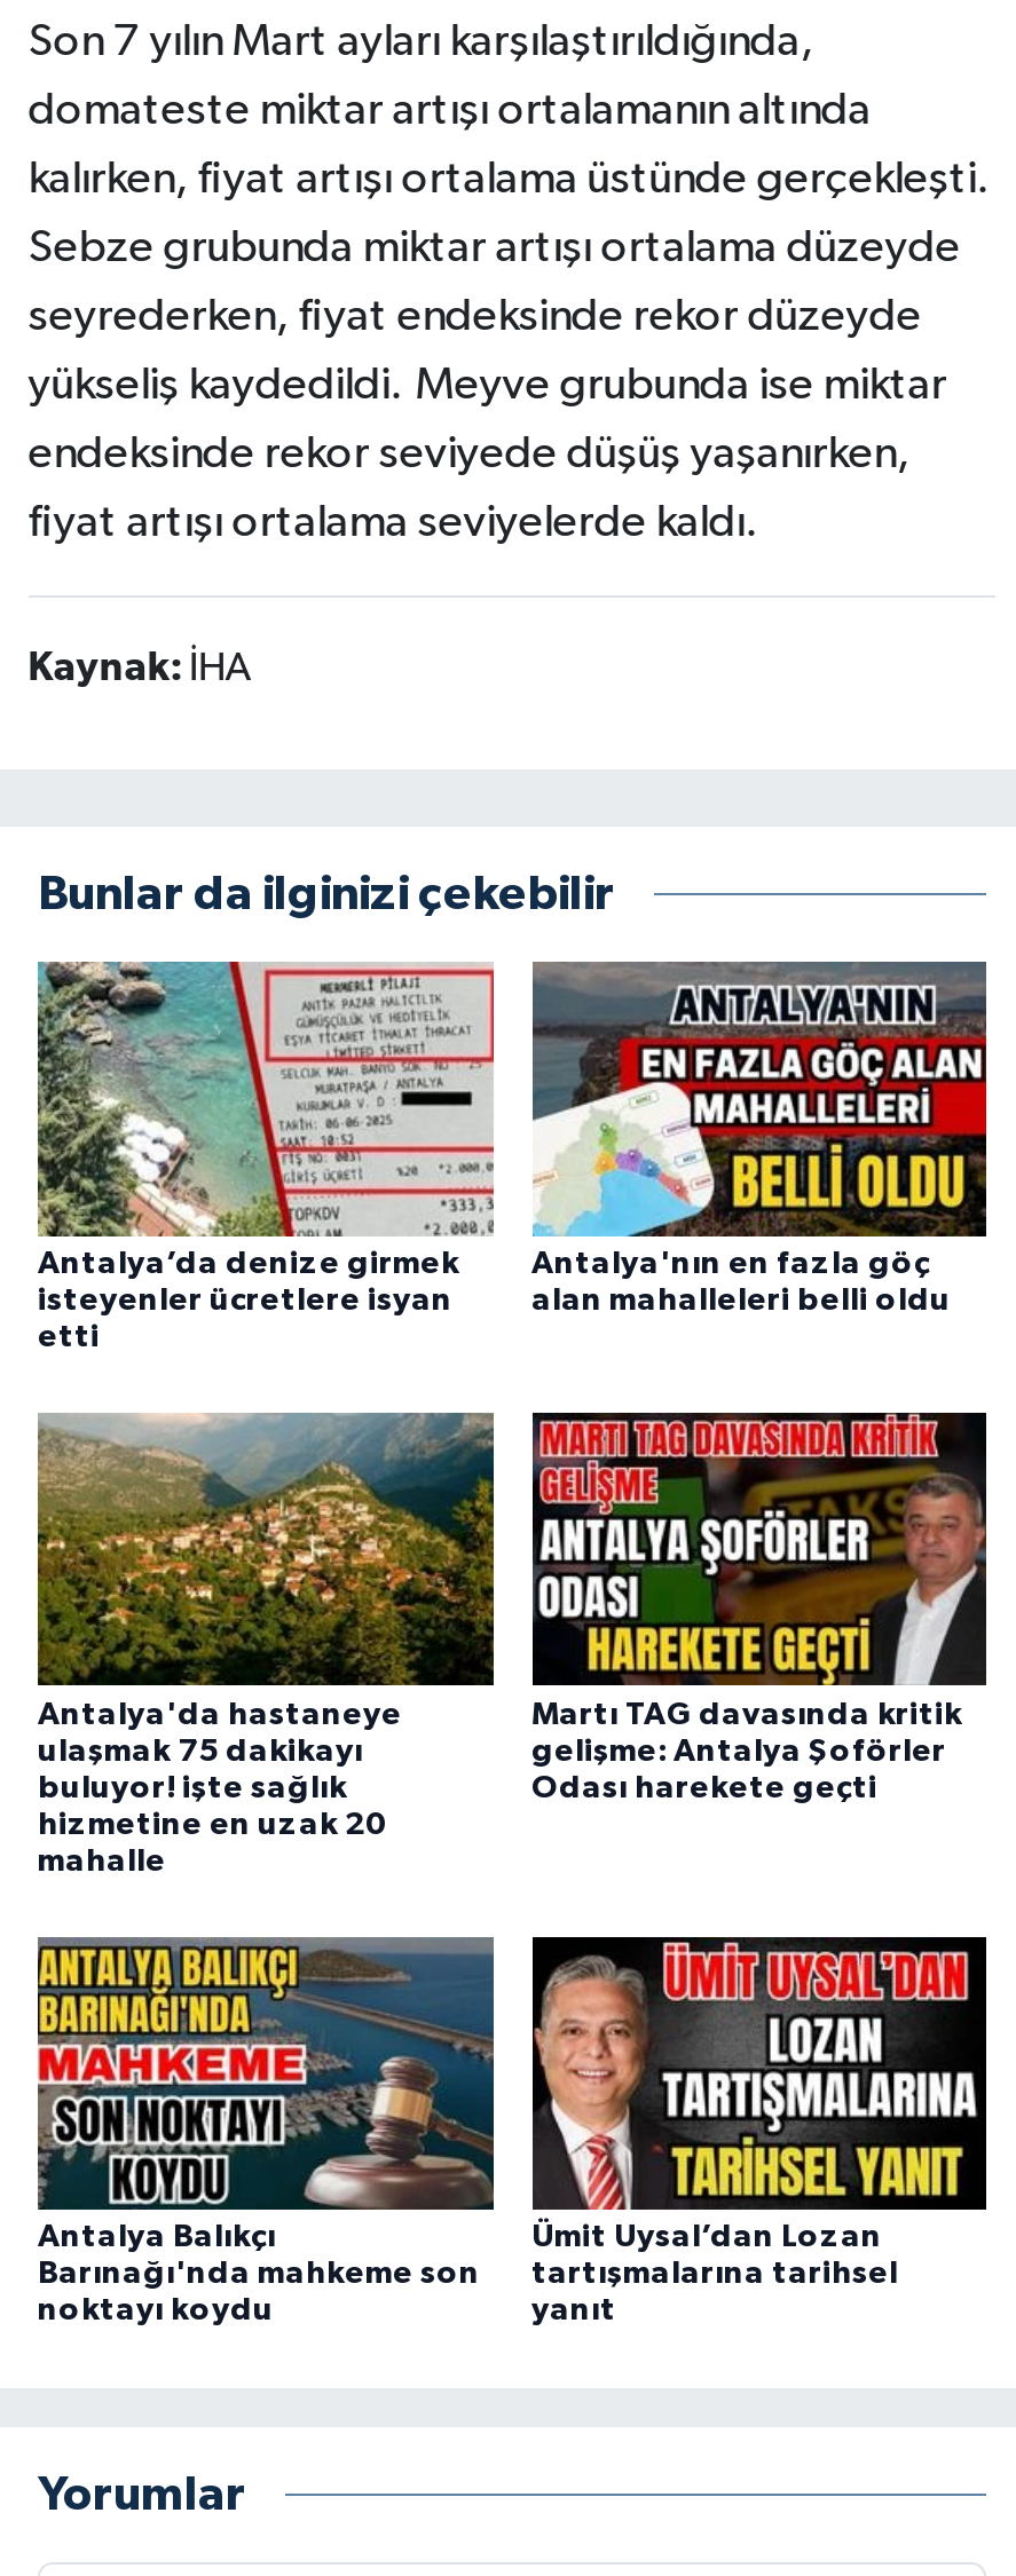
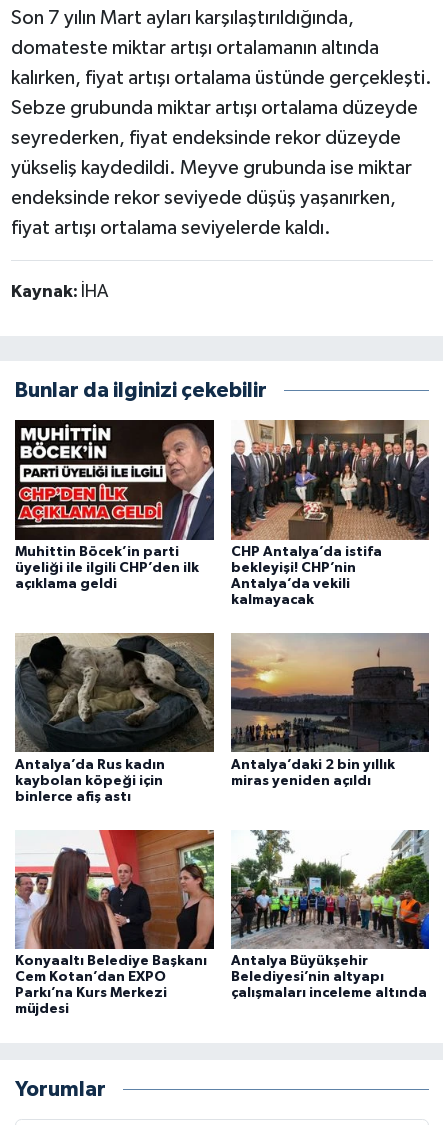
[36,959,496,1353] [image] | Antalya’da denize girmek | isteyenler ücretlere isyan | etti -> [14,419,215,591] [image] | Muhittin Böcek’in parti | üyeliği ile ilgili CHP’den ilk | açıklama geldi
[530,959,989,1316] [image] | Antalya'nın en fazla göç | alan mahalleleri belli oldu -> [230,420,430,607] [image] | CHP Antalya’da istifa | bekleyişi! CHP’nin | Antalya’da vekili | kalmayacak
[36,1411,496,1877] [image] | Antalya'da hastaneye | ulaşmak 75 dakikayı | buluyor! işte sağlık | hizmetine en uzak 20 | mahalle -> [14,617,215,804] [image] | Antalya’da Rus kadın | kaybolan köpeği için | binlerce afiş astı
[530,1411,989,1803] [image] | Martı TAG davasında kritik | gelişme: Antalya Şoförler | Odası harekete geçti -> [230,617,429,788] [image] | Antalya’daki 2 bin yıllık | miras yeniden açıldı
[36,1901,496,2327] [image] | Antalya Balıkçı | Barınağı'nda mahkeme son | noktayı koydu -> [14,829,215,1016] [image] | Konyaaltı Belediye Başkanı | Cem Kotan’dan EXPO | Parkı’na Kurs Merkezi | müjdesi
[530,1901,989,2327] [image] | Ümit Uysal’dan Lozan | tartışmalarına tarihsel | yanıt -> [230,829,430,1000] [image] | Antalya Büyükşehir | Belediyesi’nin altyapı | çalışmaları inceleme altında

